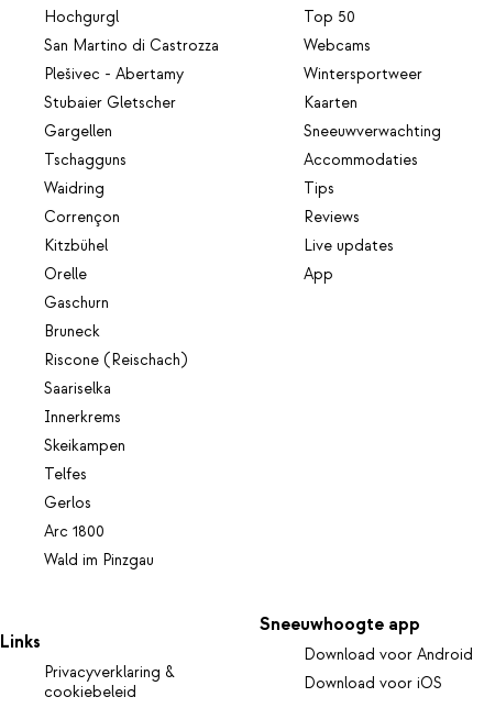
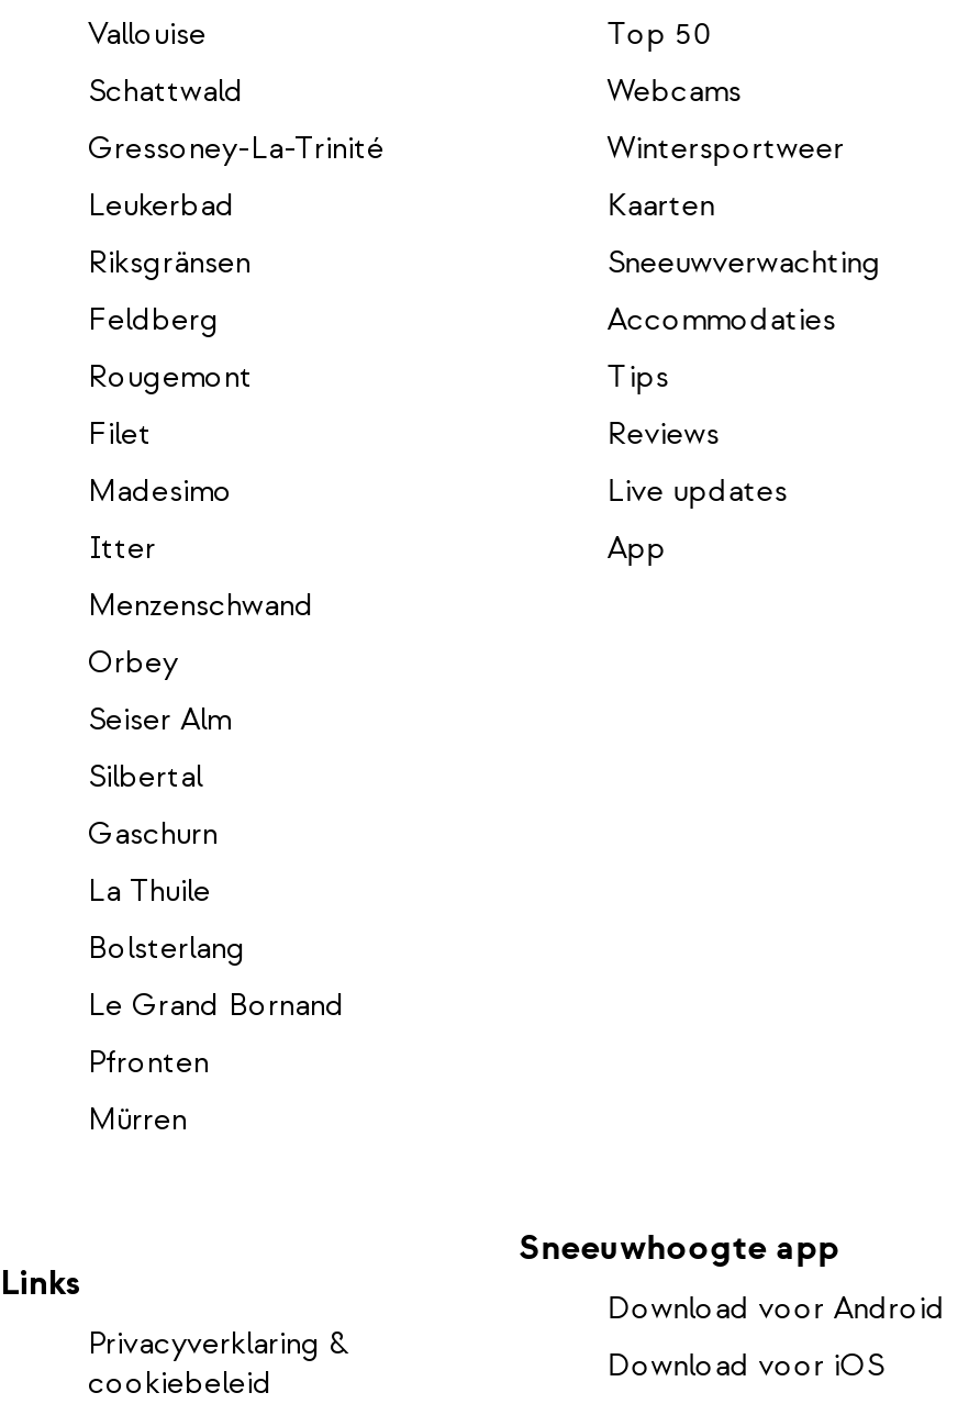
[44,8,219,285] Hochgurgl | San Martino di Castrozza | Plešivec - Abertamy | Stubaier Gletscher | Gargellen | Tschagguns | Waidring | Corrençon | Kitzbühel | Orelle -> [88,16,385,798] Vallouise | Schattwald | Gressoney-La-Trinité | Leukerbad | Riksgränsen | Feldberg | Rougemont | Filet | Madesimo | Itter | Menzenschwand | Orbey | Seiser Alm | Silbertal
moved [44,294,109,313] -> [88,815,218,855]: Gaschurn
[44,322,187,571] Bruneck | Riscone (Reischach) | Saariselka | Innerkrems | Skeikampen | Telfes | Gerlos | Arc 1800 | Wald im Pinzgau -> [88,873,345,1141] La Thuile | Bolsterlang | Le Grand Bornand | Pfronten | Mürren

